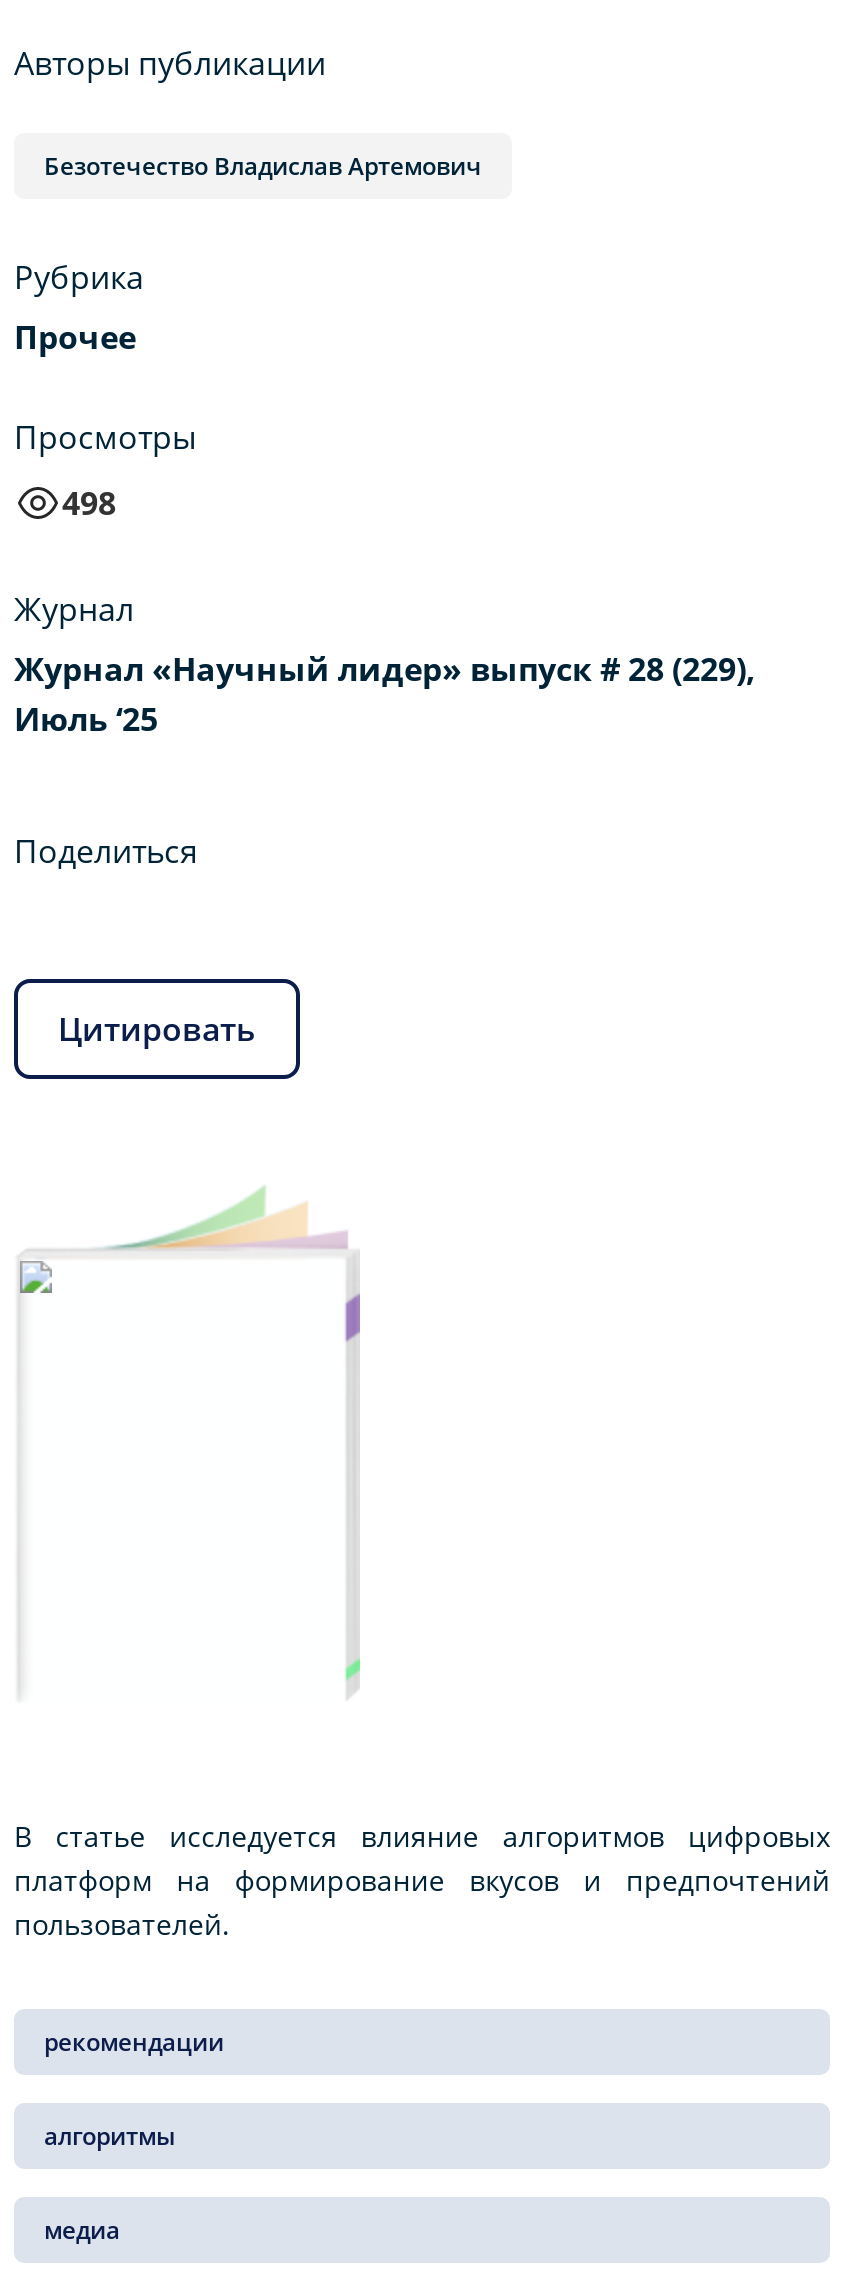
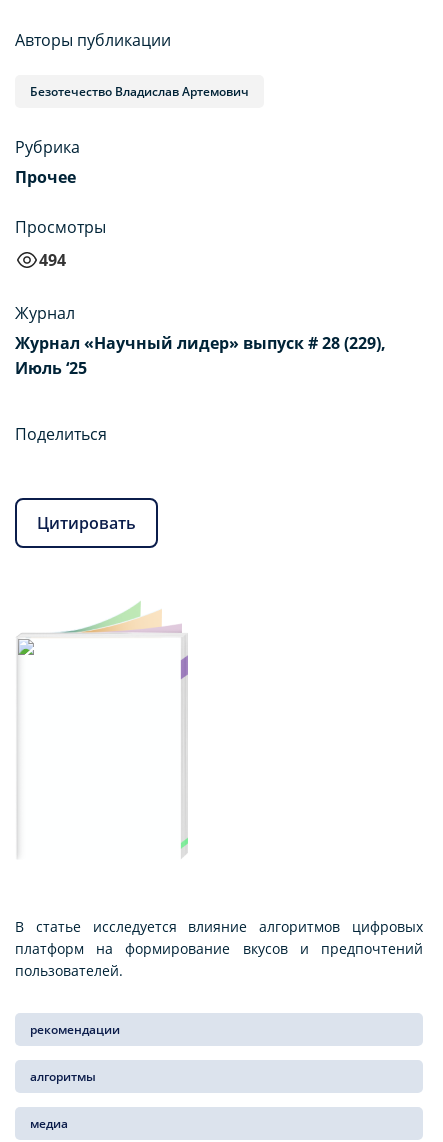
[62,481,116,525] 498 -> [39,249,66,271] 494

